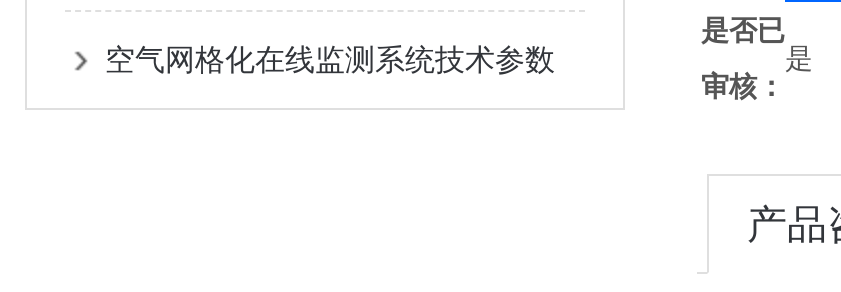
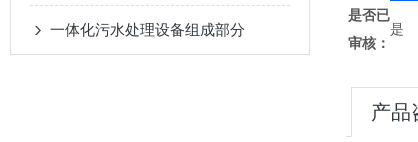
[105,42,555,76] 空气网格化在线监测系统技术参数 -> [50,21,245,38] 一体化污水处理设备组成部分

